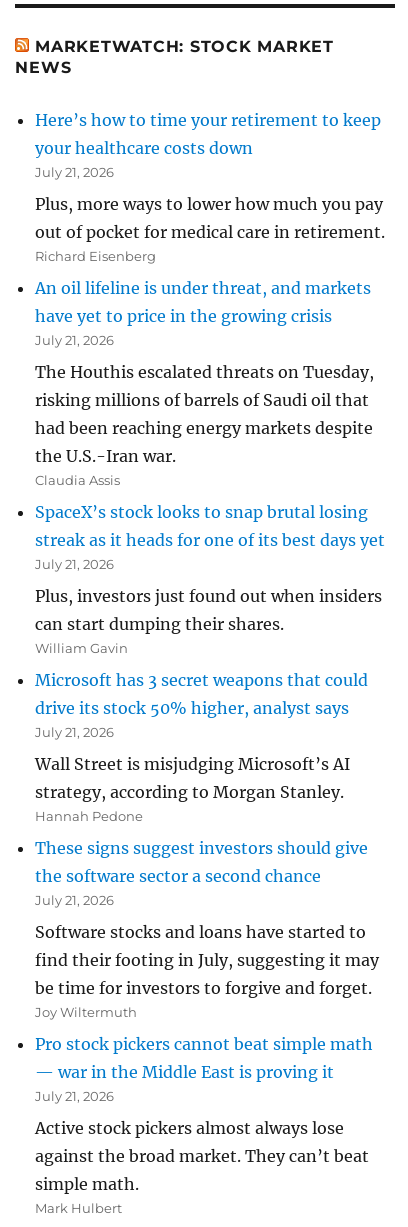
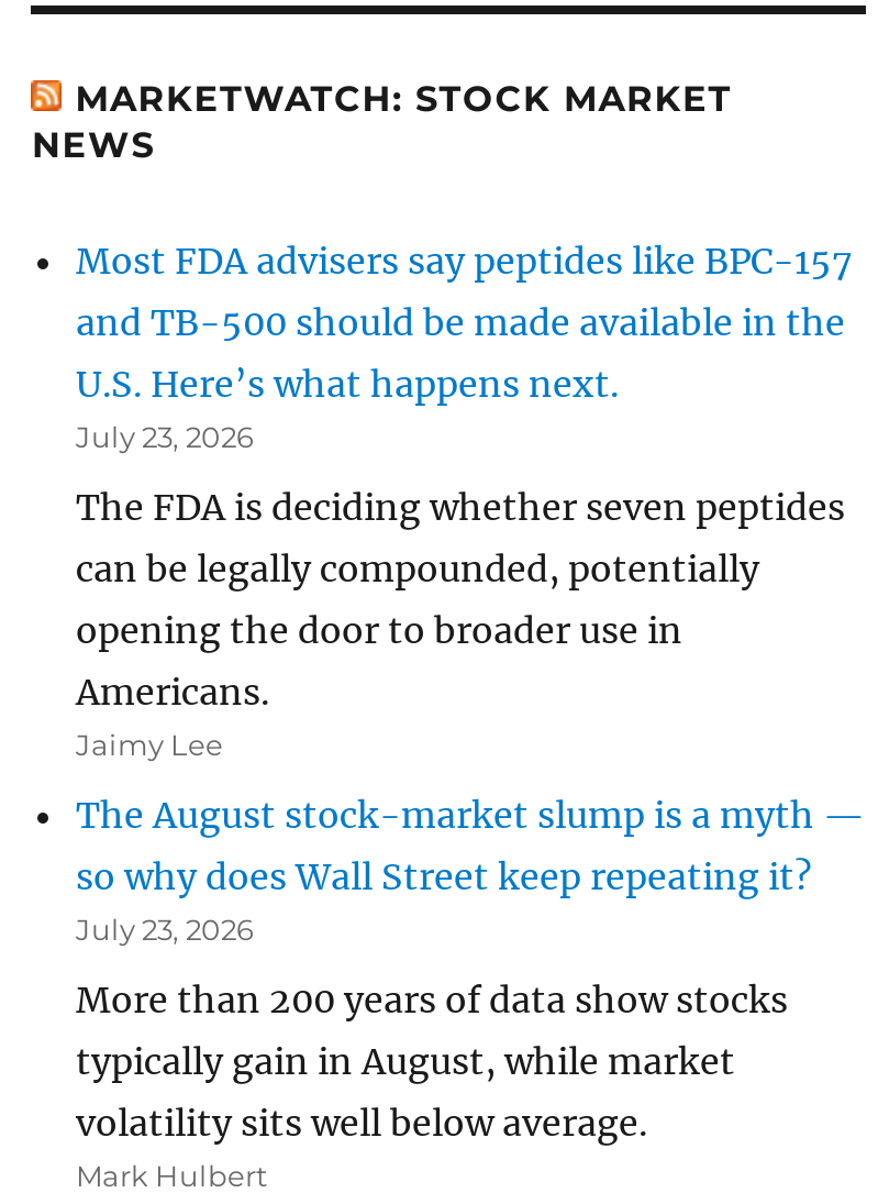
[35,110,385,1194] Here’s how to time your retirement to keep | your healthcare costs down | July 21, 2026 | Plus, more ways to lower how much you pay | out of pocket for medical care in retirement. | Richard Eisenberg | An oil lifeline is under threat, and markets | have yet to price in the growing crisis | July 21, 2026 | The Houthis escalated threats on Tuesday, | risking millions of barrels of Saudi oil that | had been reaching energy markets despite | the U.S.-Iran war. | Claudia Assis | SpaceX’s stock looks to snap brutal losing | streak as it heads for one of its best days yet | July 21, 2026 | Plus, investors just found out when insiders | can start dumping their shares. | William Gavin | Microsoft has 3 secret weapons that could | drive its stock 50% higher, analyst says | July 21, 2026 | Wall Street is misjudging Microsoft’s AI | strategy, according to Morgan Stanley. | Hannah Pedone | These signs suggest investors should give | the software sector a second chance | July 21, 2026 | Software stocks and loans have started to | find their footing in July, suggesting it may | be time for investors to forgive and forget. | Joy Wiltermuth | Pro stock pickers cannot beat simple math | — war in the Middle East is proving it | July 21, 2026 | Active stock pickers almost always lose | against the broad market. They can’t beat | simple math. -> [76,239,865,1145] Most FDA advisers say peptides like BPC-157 | and TB-500 should be made available in the | U.S. Here’s what happens next. | July 23, 2026 | The FDA is deciding whether seven peptides | can be legally compounded, potentially | opening the door to broader use in | Americans. | Jaimy Lee | The August stock-market slump is a myth — | so why does Wall Street keep repeating it? | July 23, 2026 | More than 200 years of data show stocks | typically gain in August, while market | volatility sits well below average.

